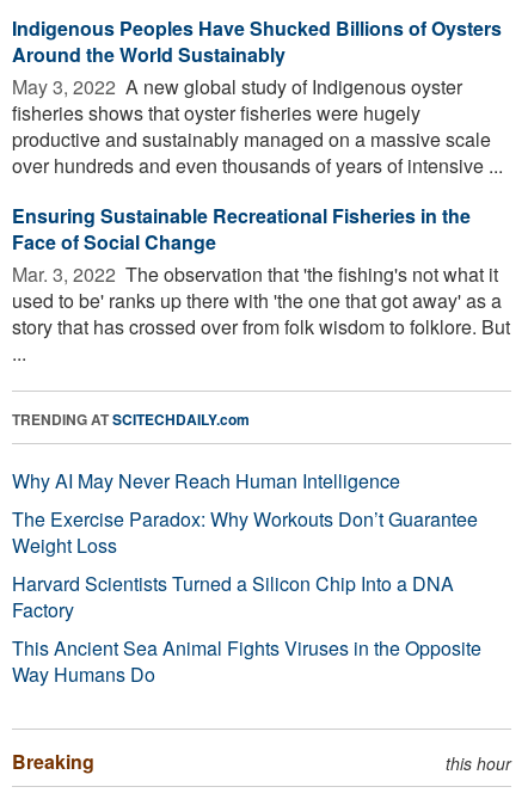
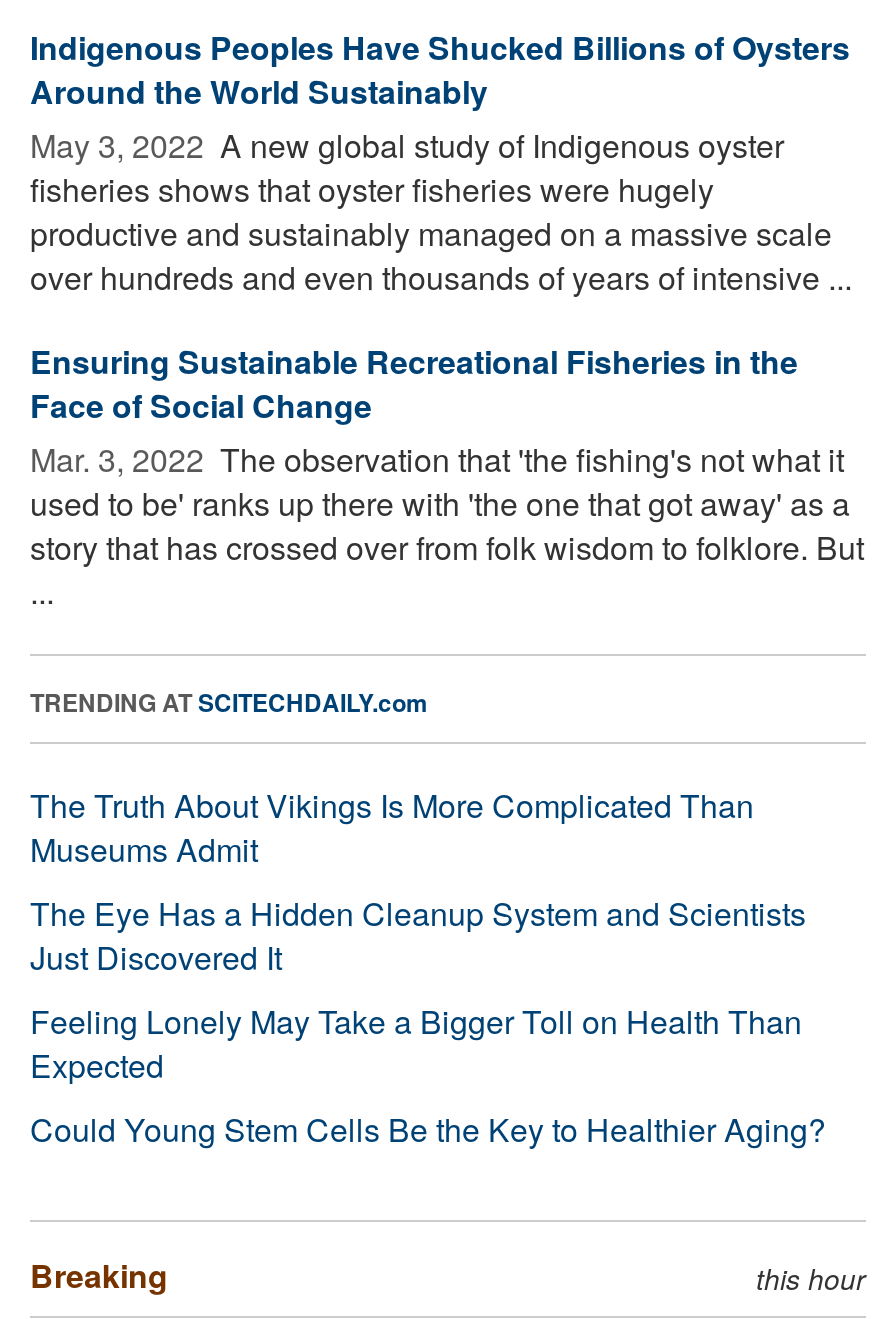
[12,467,481,688] Why AI May Never Reach Human Intelligence | The Exercise Paradox: Why Workouts Don’t Guarantee | Weight Loss | Harvard Scientists Turned a Silicon Chip Into a DNA | Factory | This Ancient Sea Animal Fights Viruses in the Opposite | Way Humans Do -> [30,782,826,1152] The Truth About Vikings Is More Complicated Than | Museums Admit | The Eye Has a Hidden Cleanup System and Scientists | Just Discovered It | Feeling Lonely May Take a Bigger Toll on Health Than | Expected | Could Young Stem Cells Be the Key to Healthier Aging?

